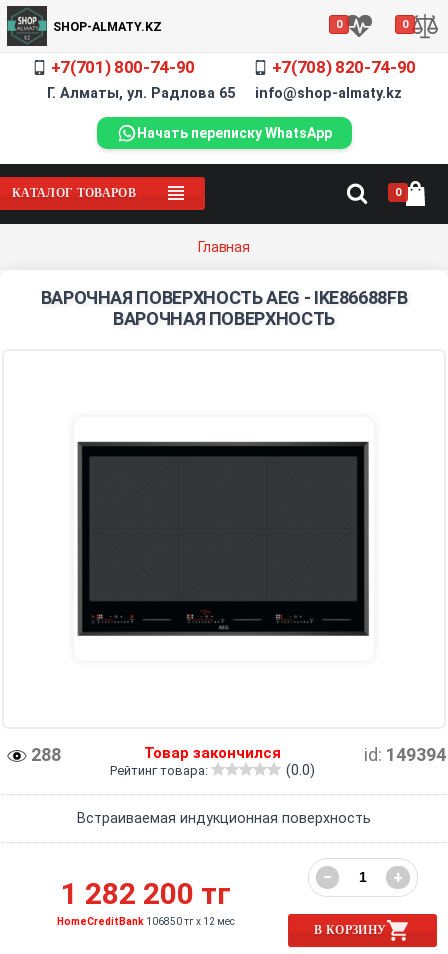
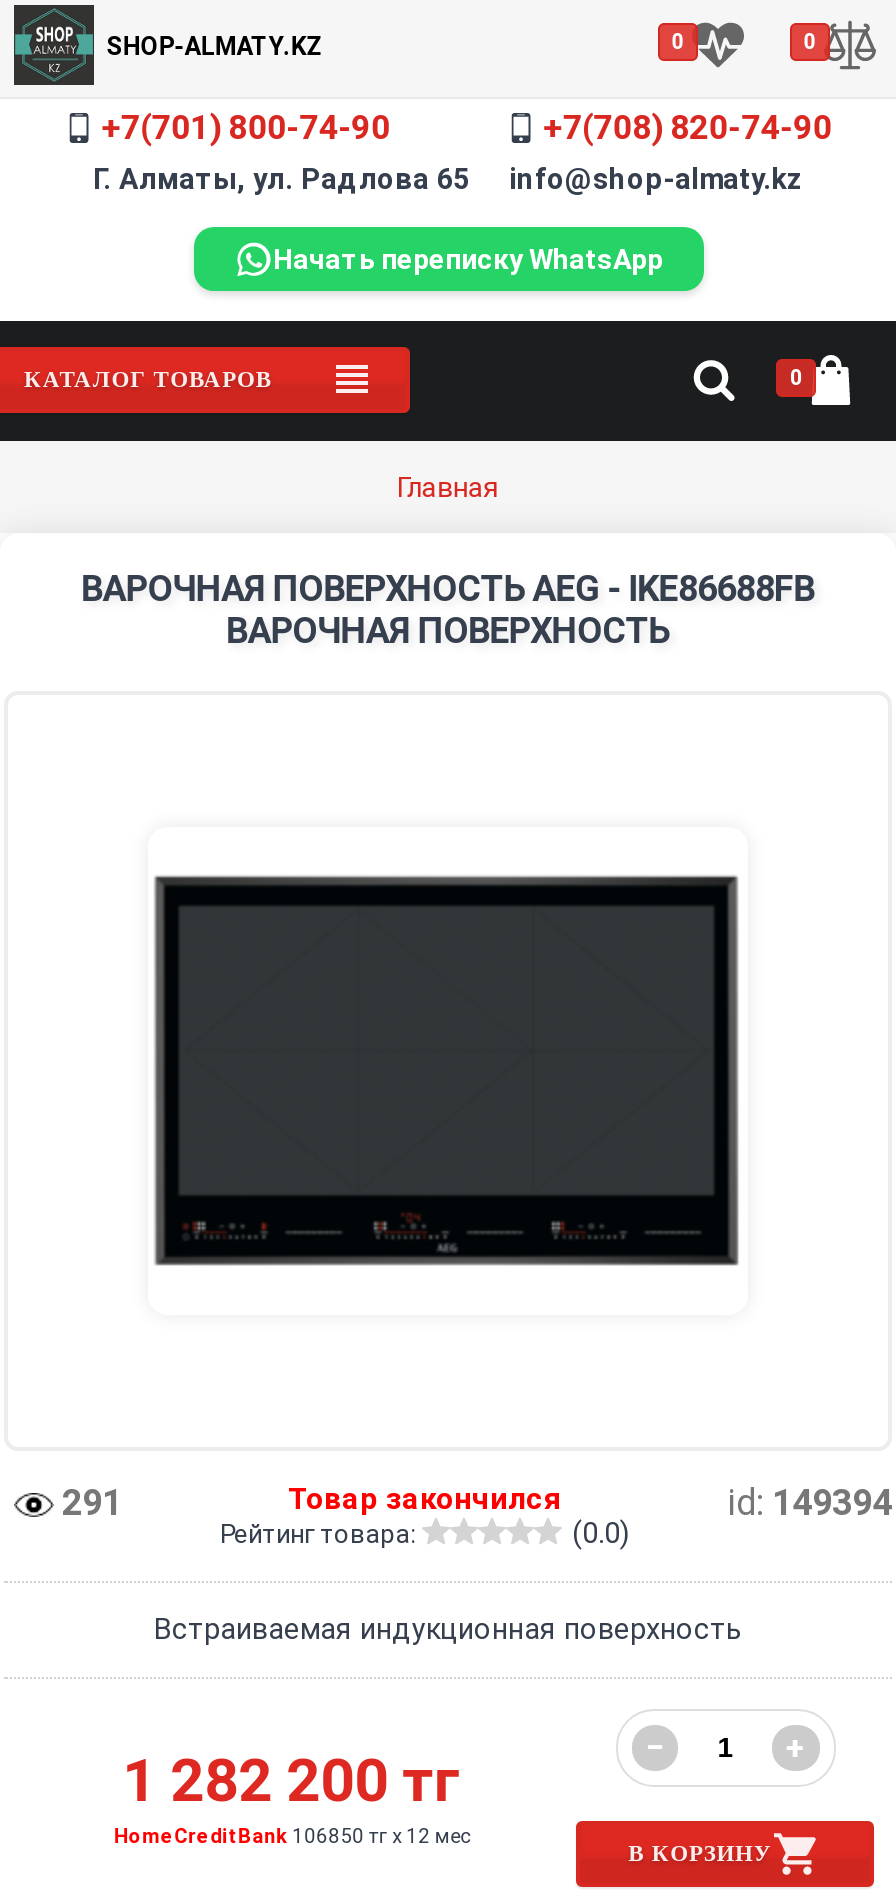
[27,744,61,765] 288 -> [54,1480,122,1522] 291

